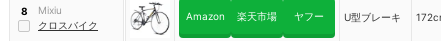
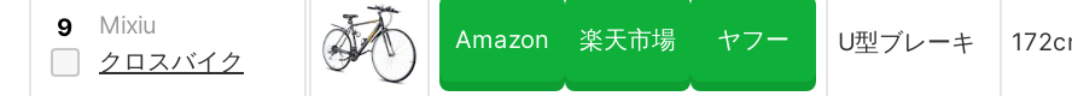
[20,4,62,17] 8 Mixiu -> [57,9,157,42] 9 Mixiu

